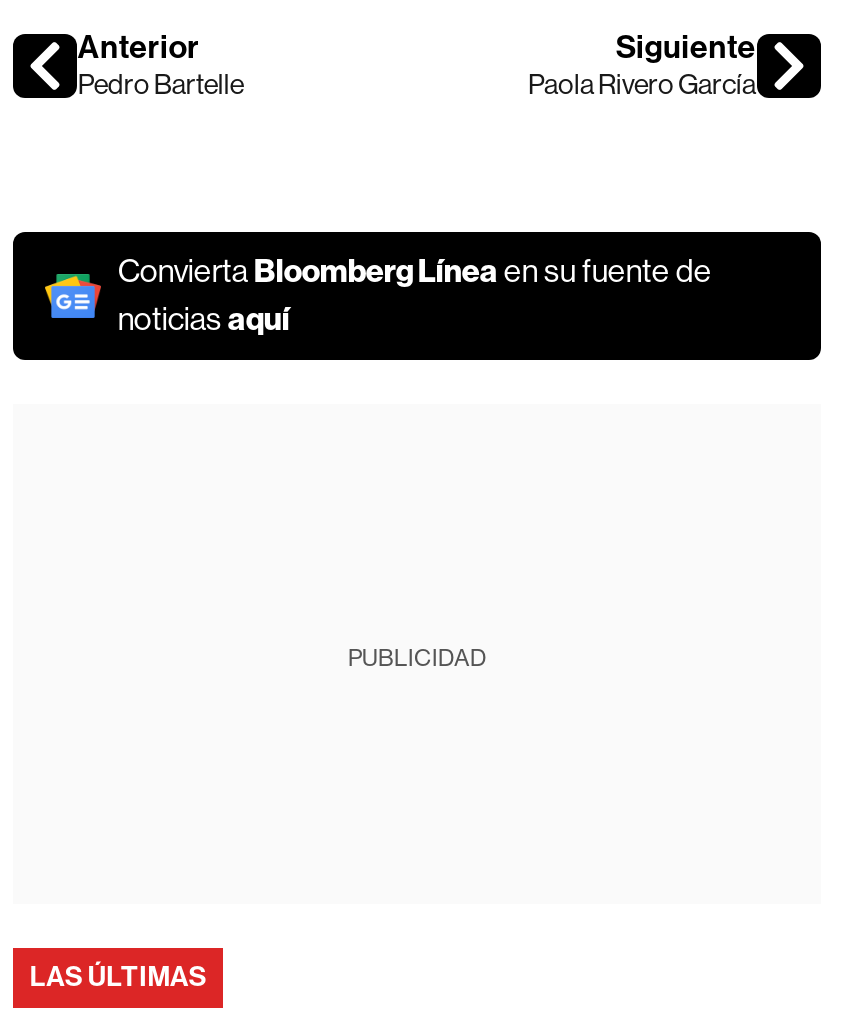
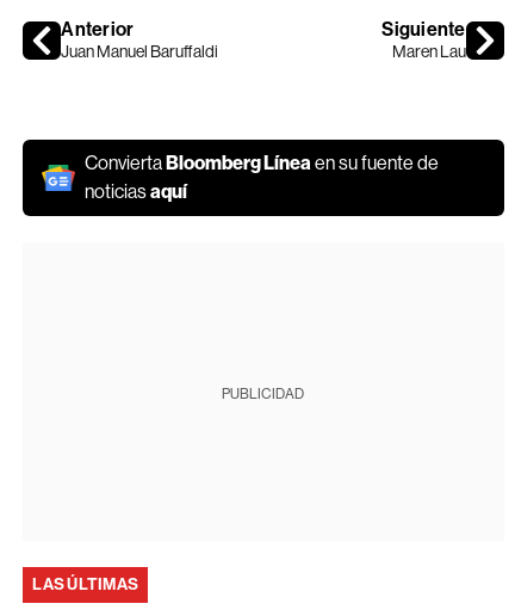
[78,68,244,100] Pedro Bartelle -> [61,42,219,61] Juan Manuel Baruffaldi
[528,68,756,100] Paola Rivero García -> [392,42,466,61] Maren Lau

